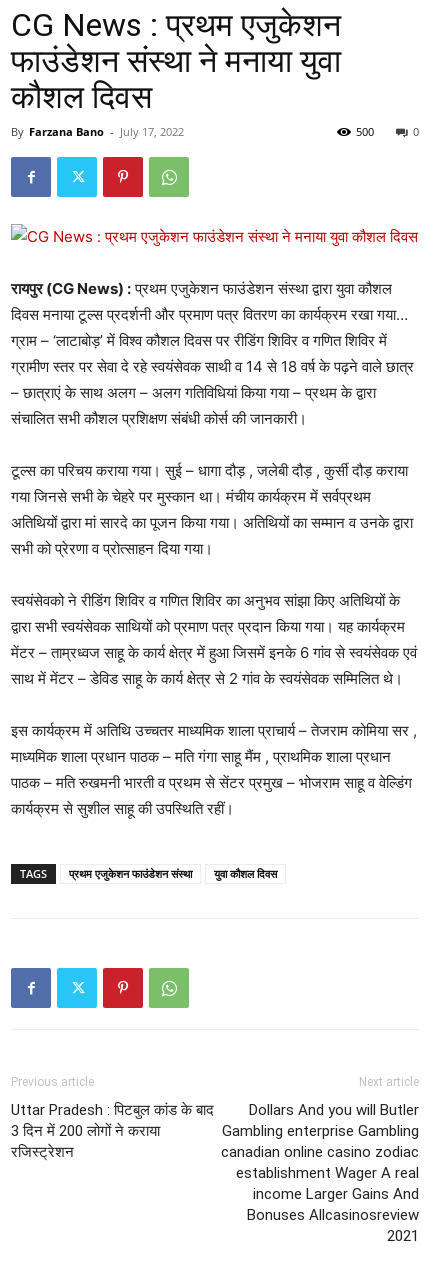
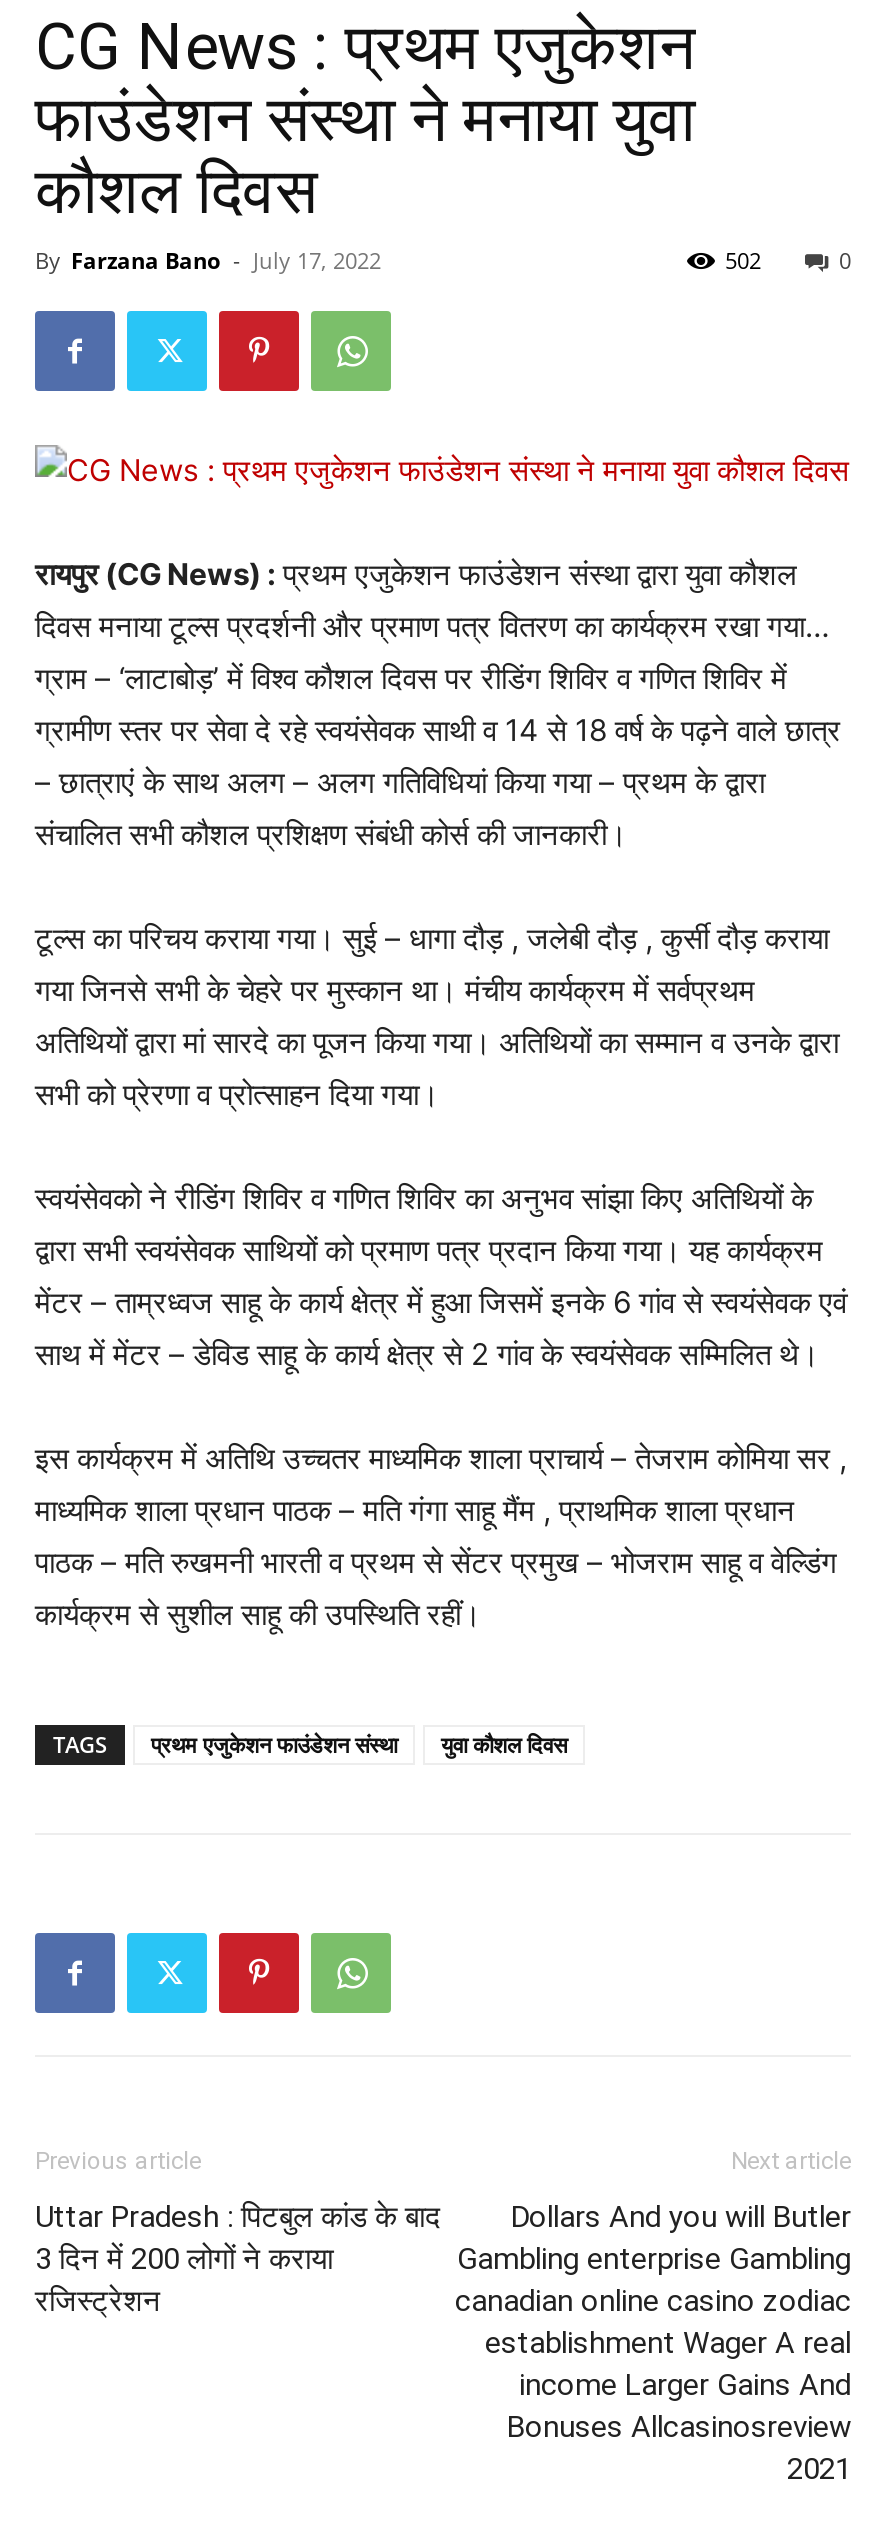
[356,124,374,139] 500 -> [725,245,761,275] 502

